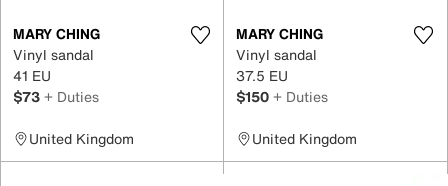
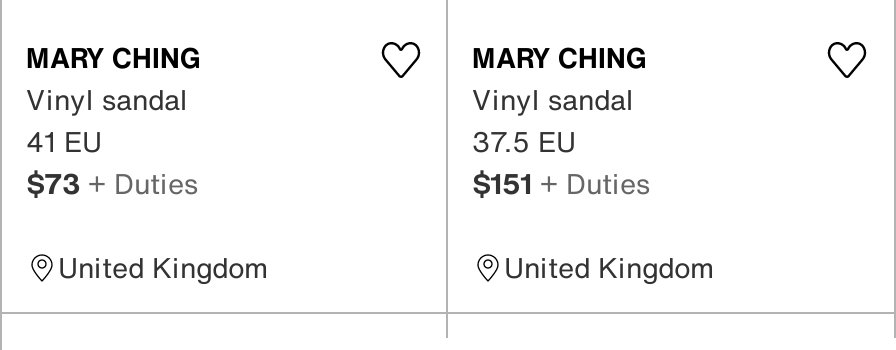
[236,86,328,107] $150 + Duties -> [472,162,650,204] $151 + Duties

